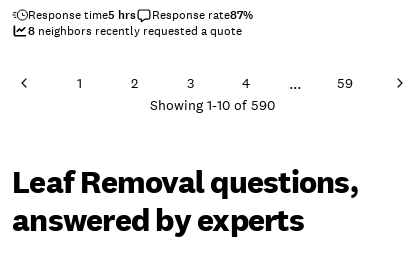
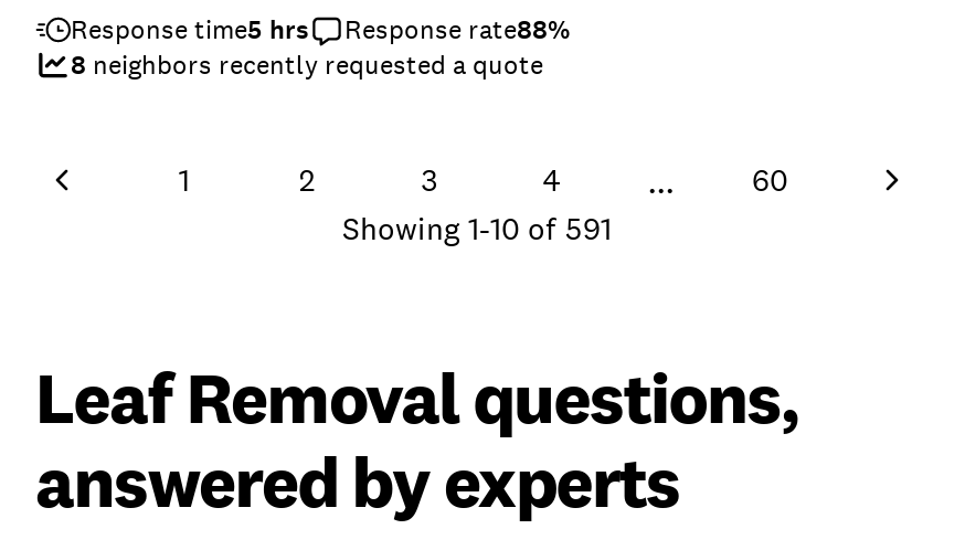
[152,7,253,23] Response rate87% -> [344,12,570,47] Response rate88%
[336,74,352,92] 59 -> [752,160,787,200] 60
[149,96,274,114] Showing 1-10 of 590 -> [342,209,612,248] Showing 1-10 of 591

